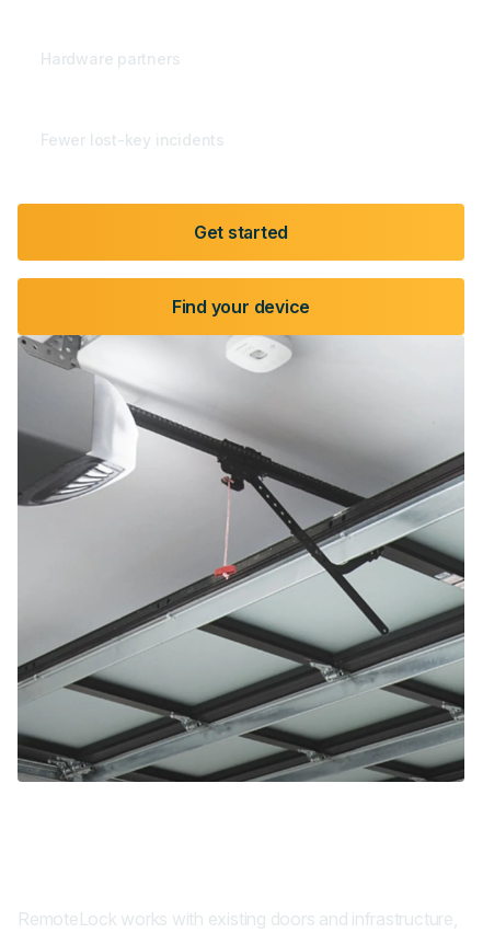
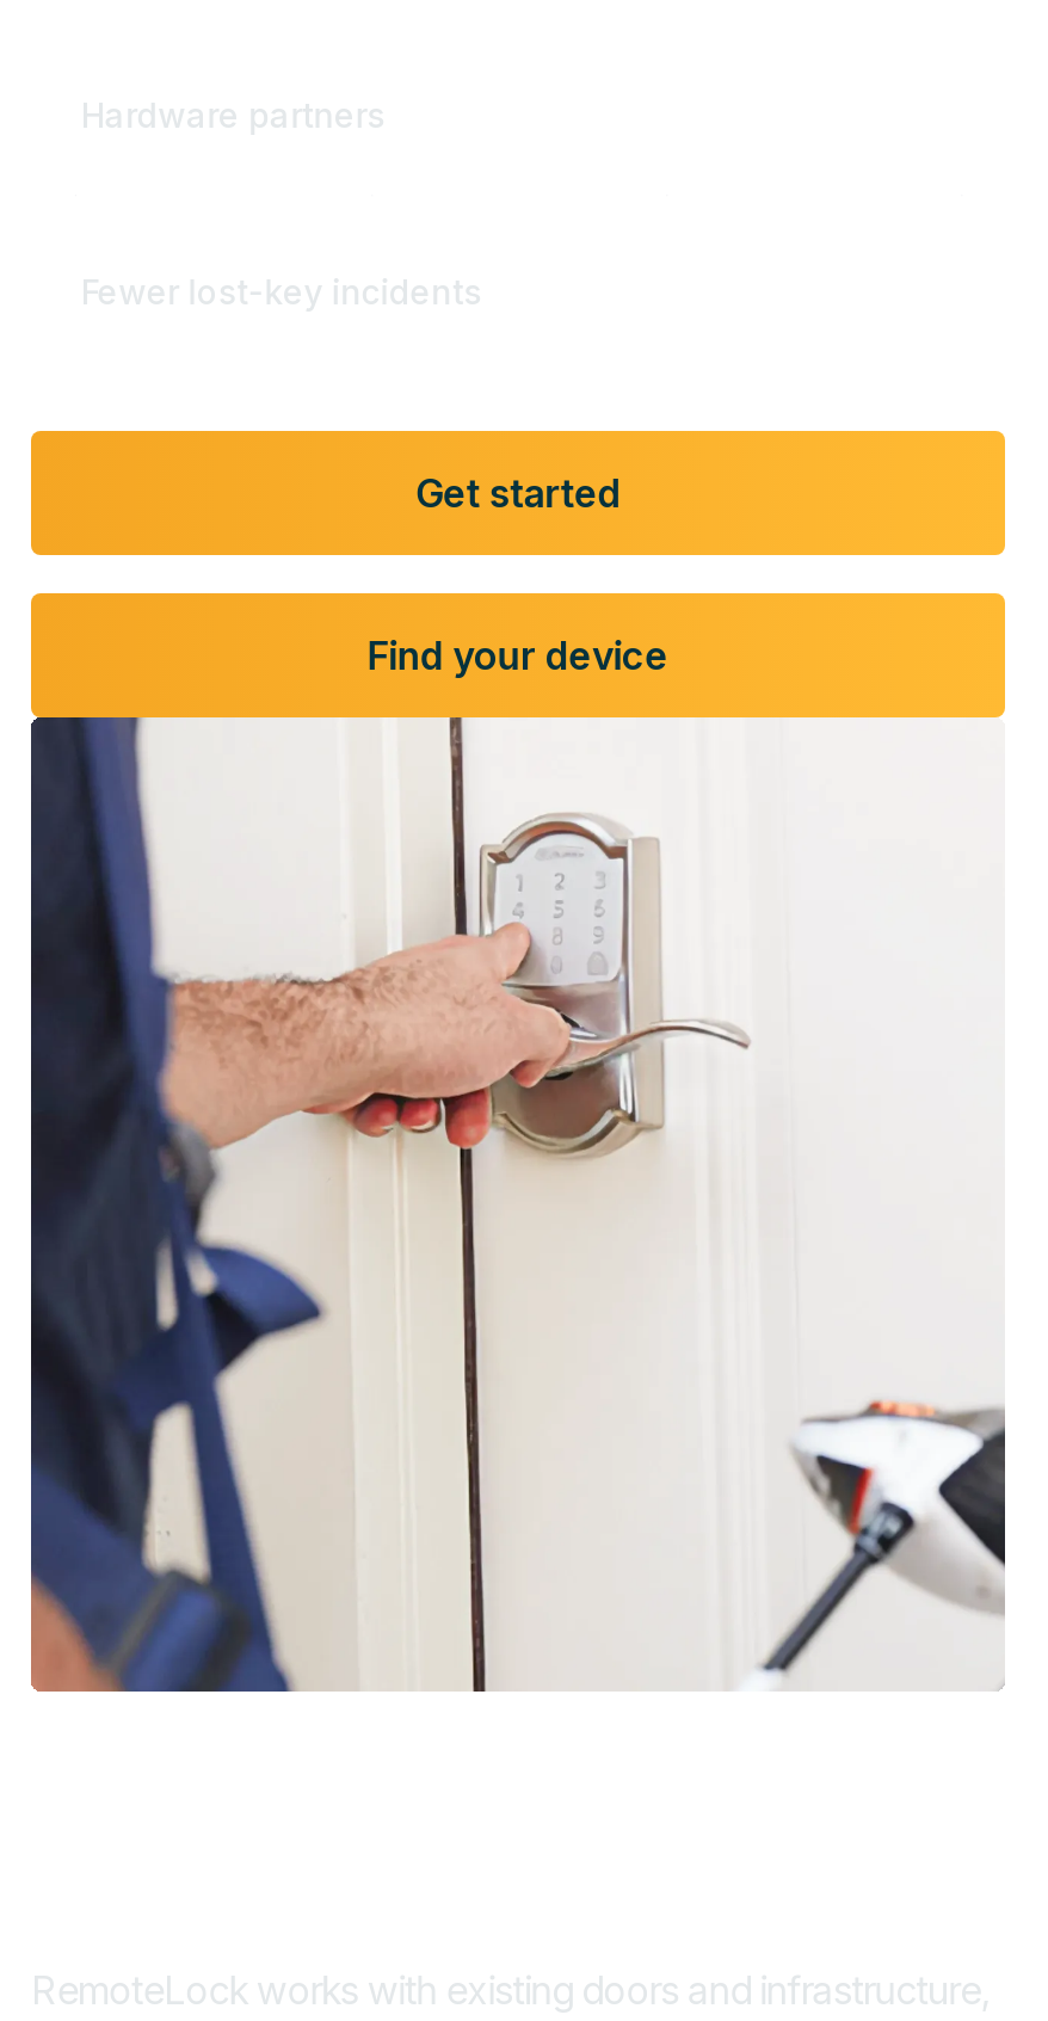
[16,334,465,783] [image] -> [29,715,1005,1692] [image]

